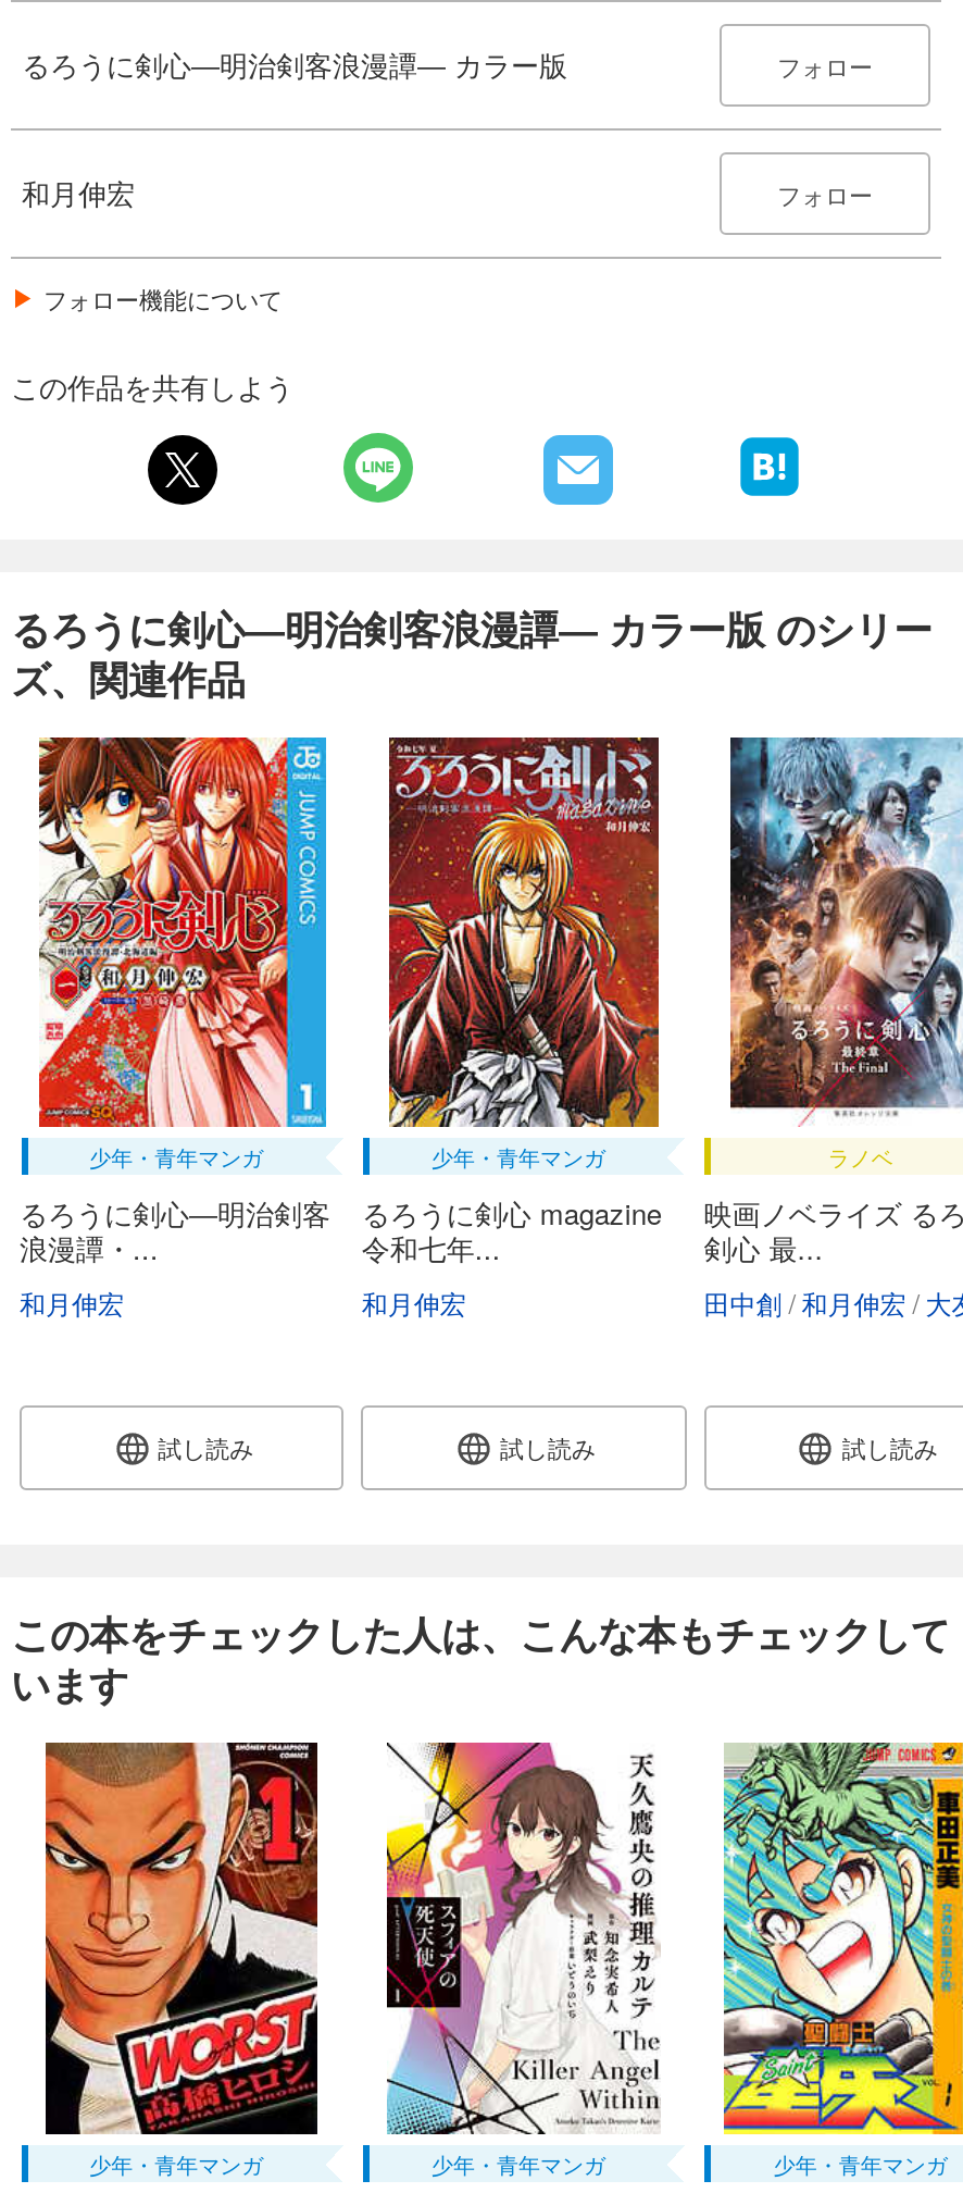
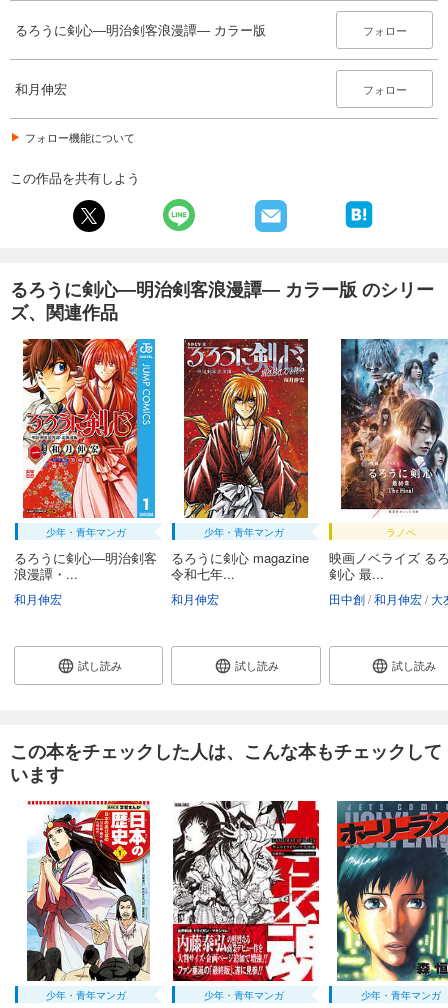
[43,1740,320,2136] [image] -> [26,800,151,982] [image]
[365,1740,683,2136] [image] -> [172,800,320,982] [image]
[722,1740,956,2136] [image] -> [336,800,445,982] [image]

